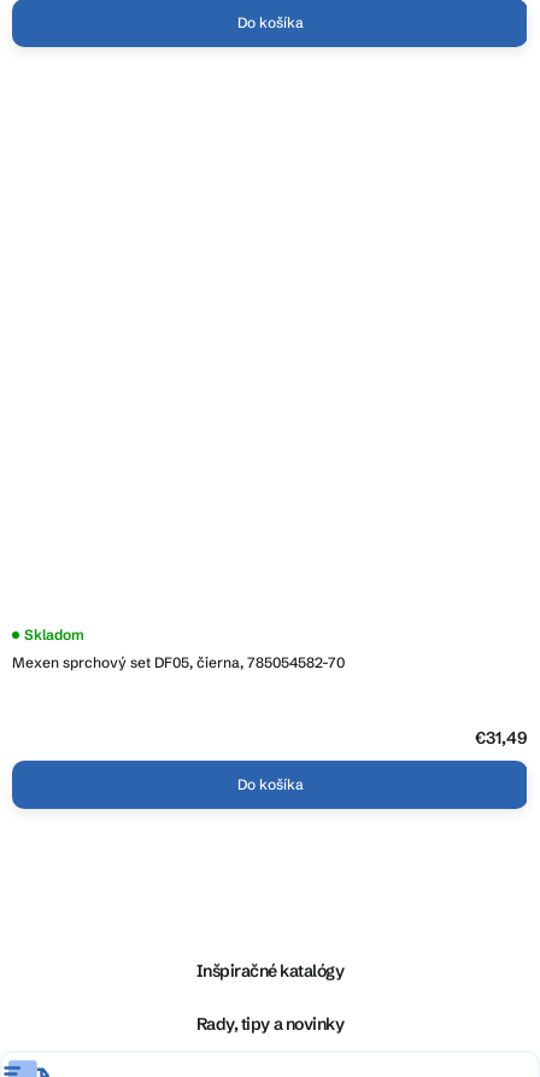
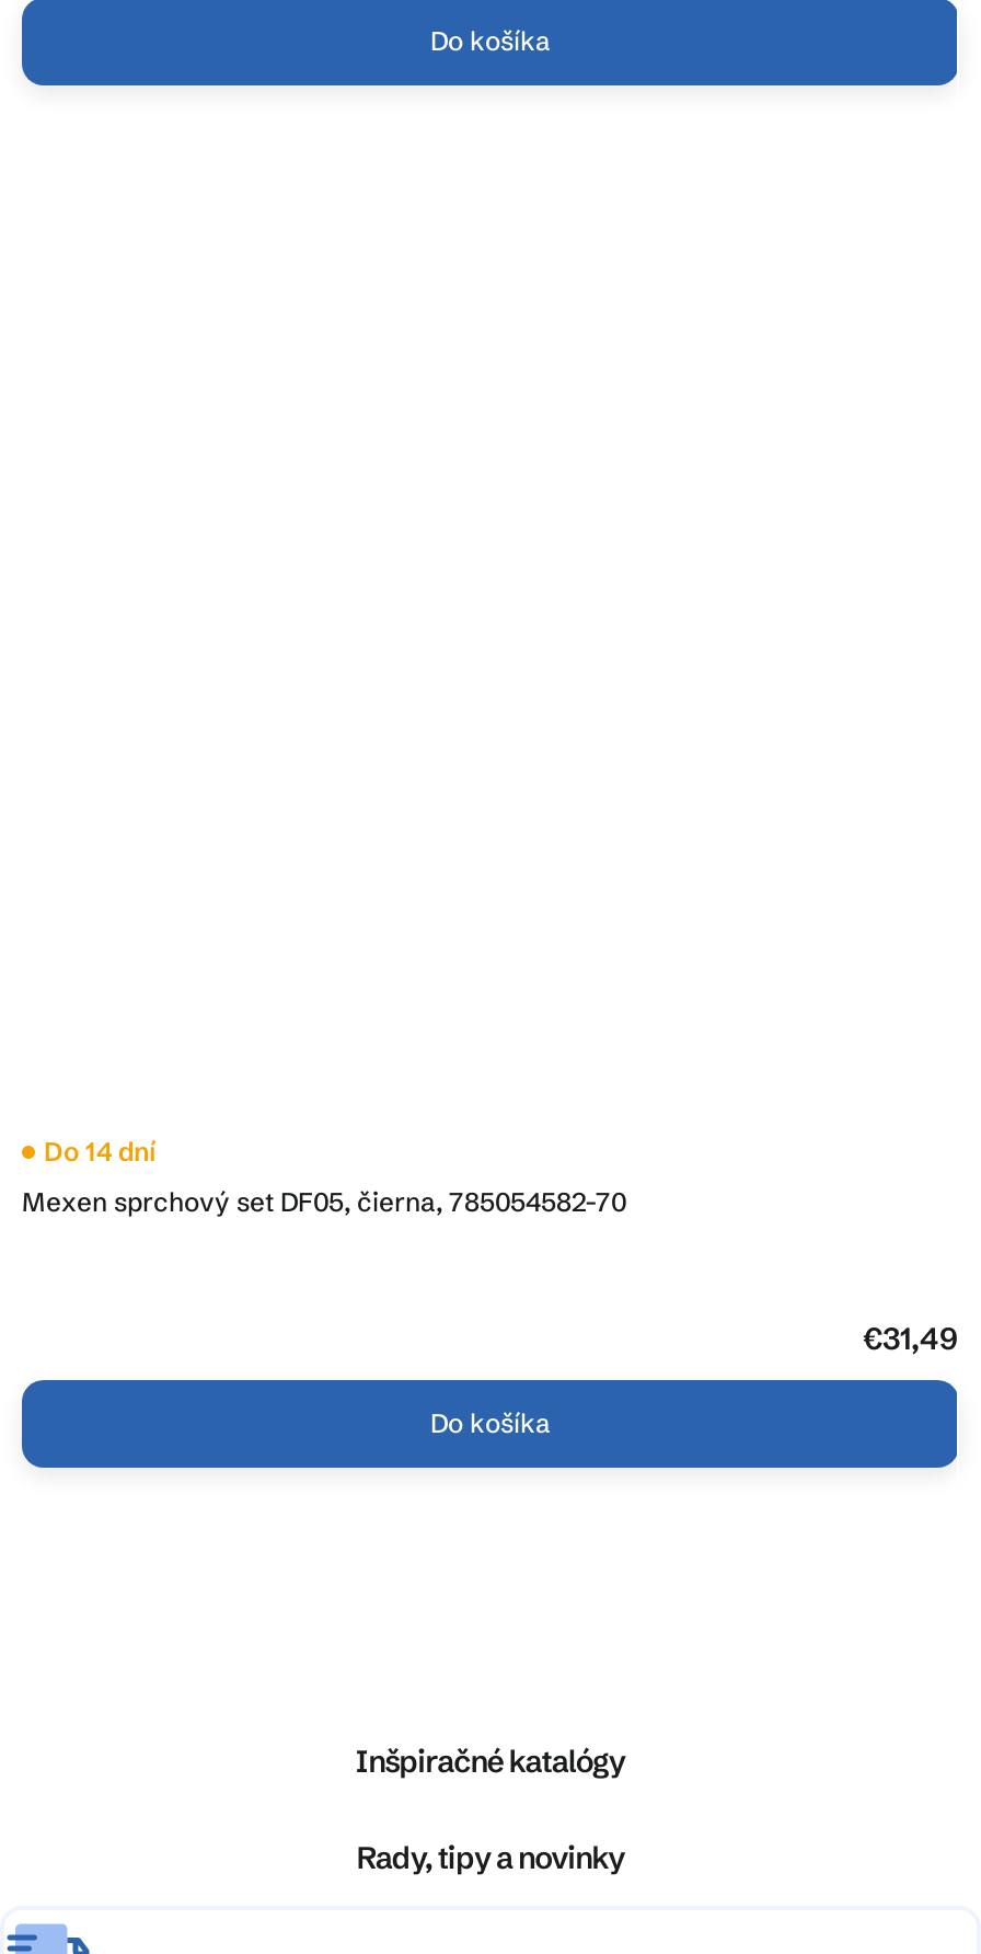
[24,626,84,644] Skladom -> [44,1136,155,1169] Do 14 dní

